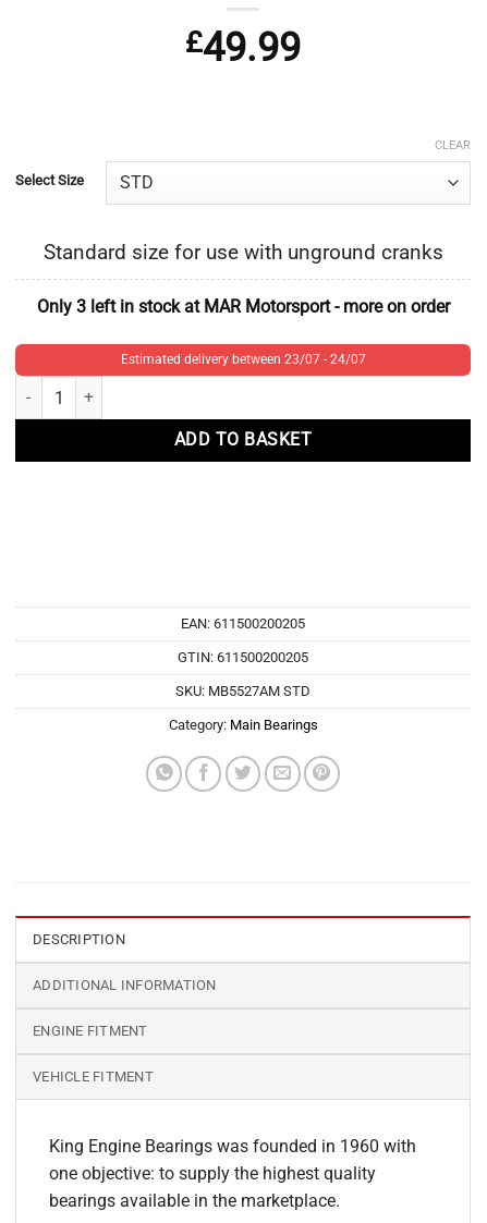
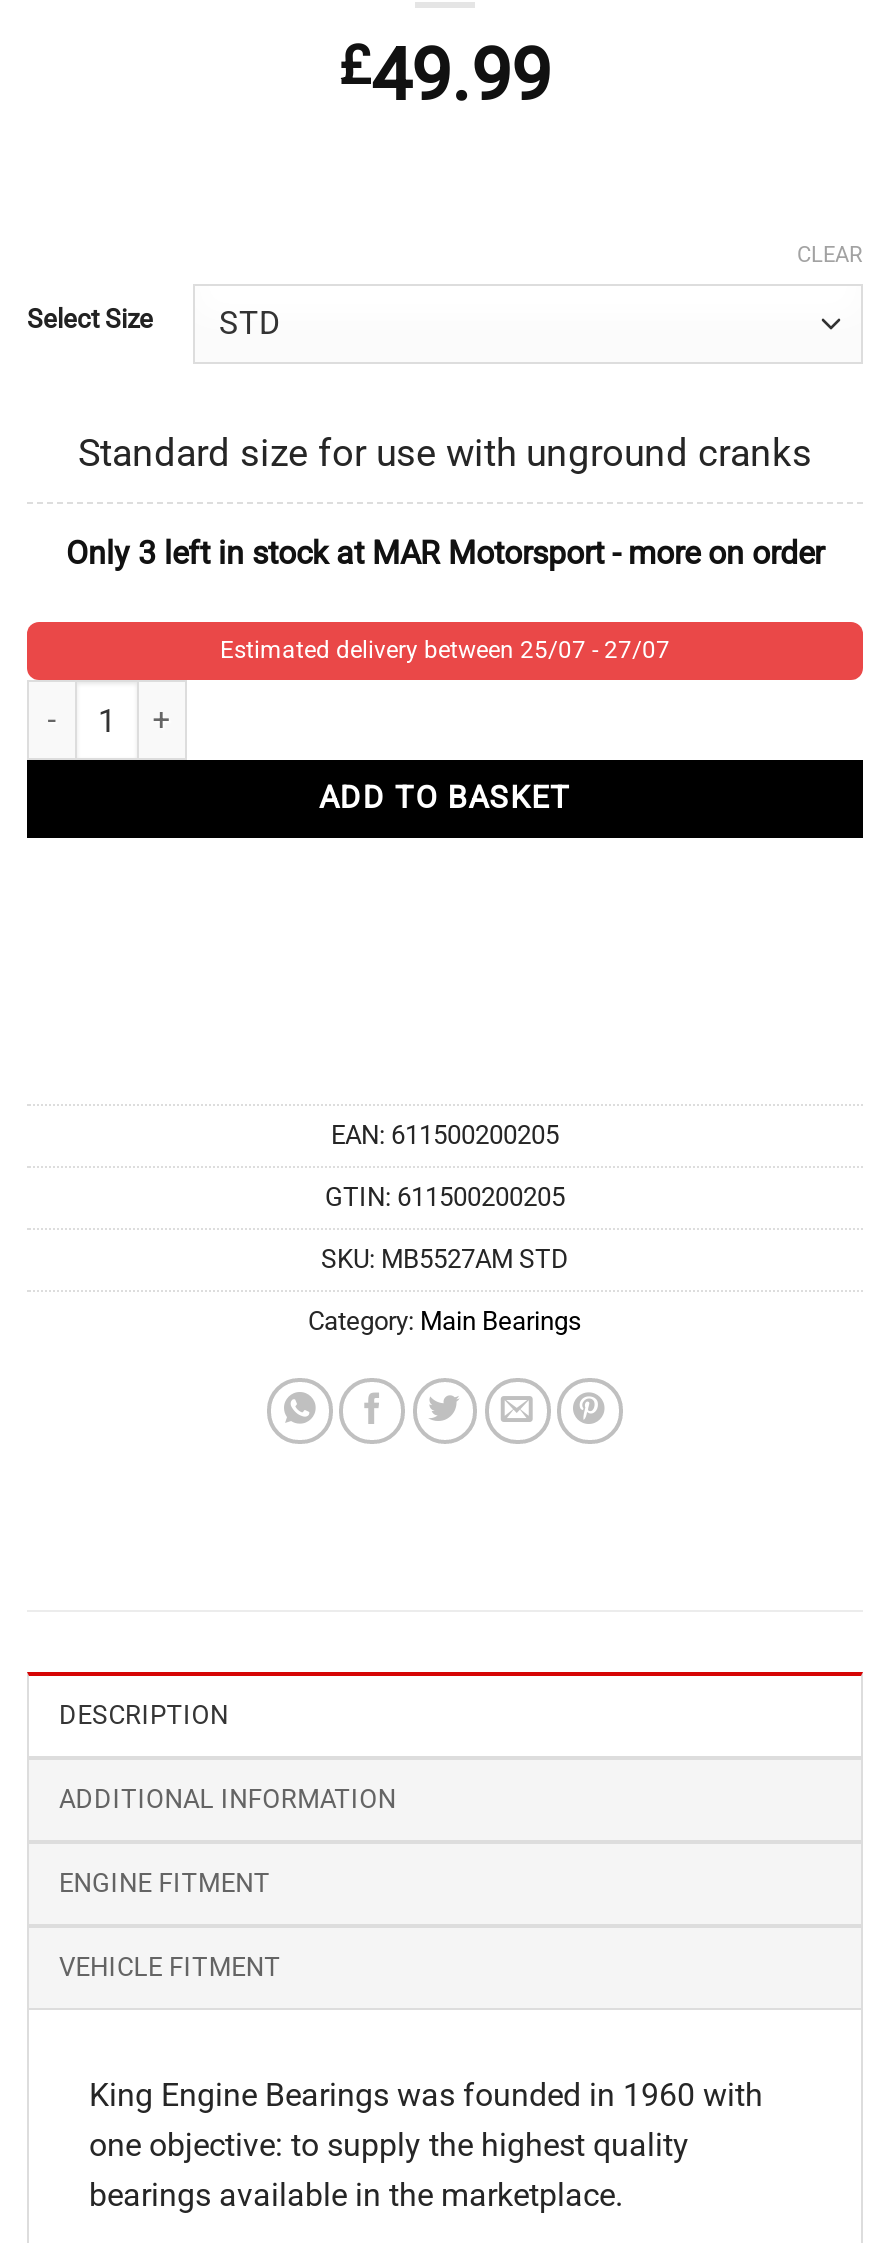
[120,352,366,367] Estimated delivery between 23/07 - 24/07 -> [220,637,670,665] Estimated delivery between 25/07 - 27/07

